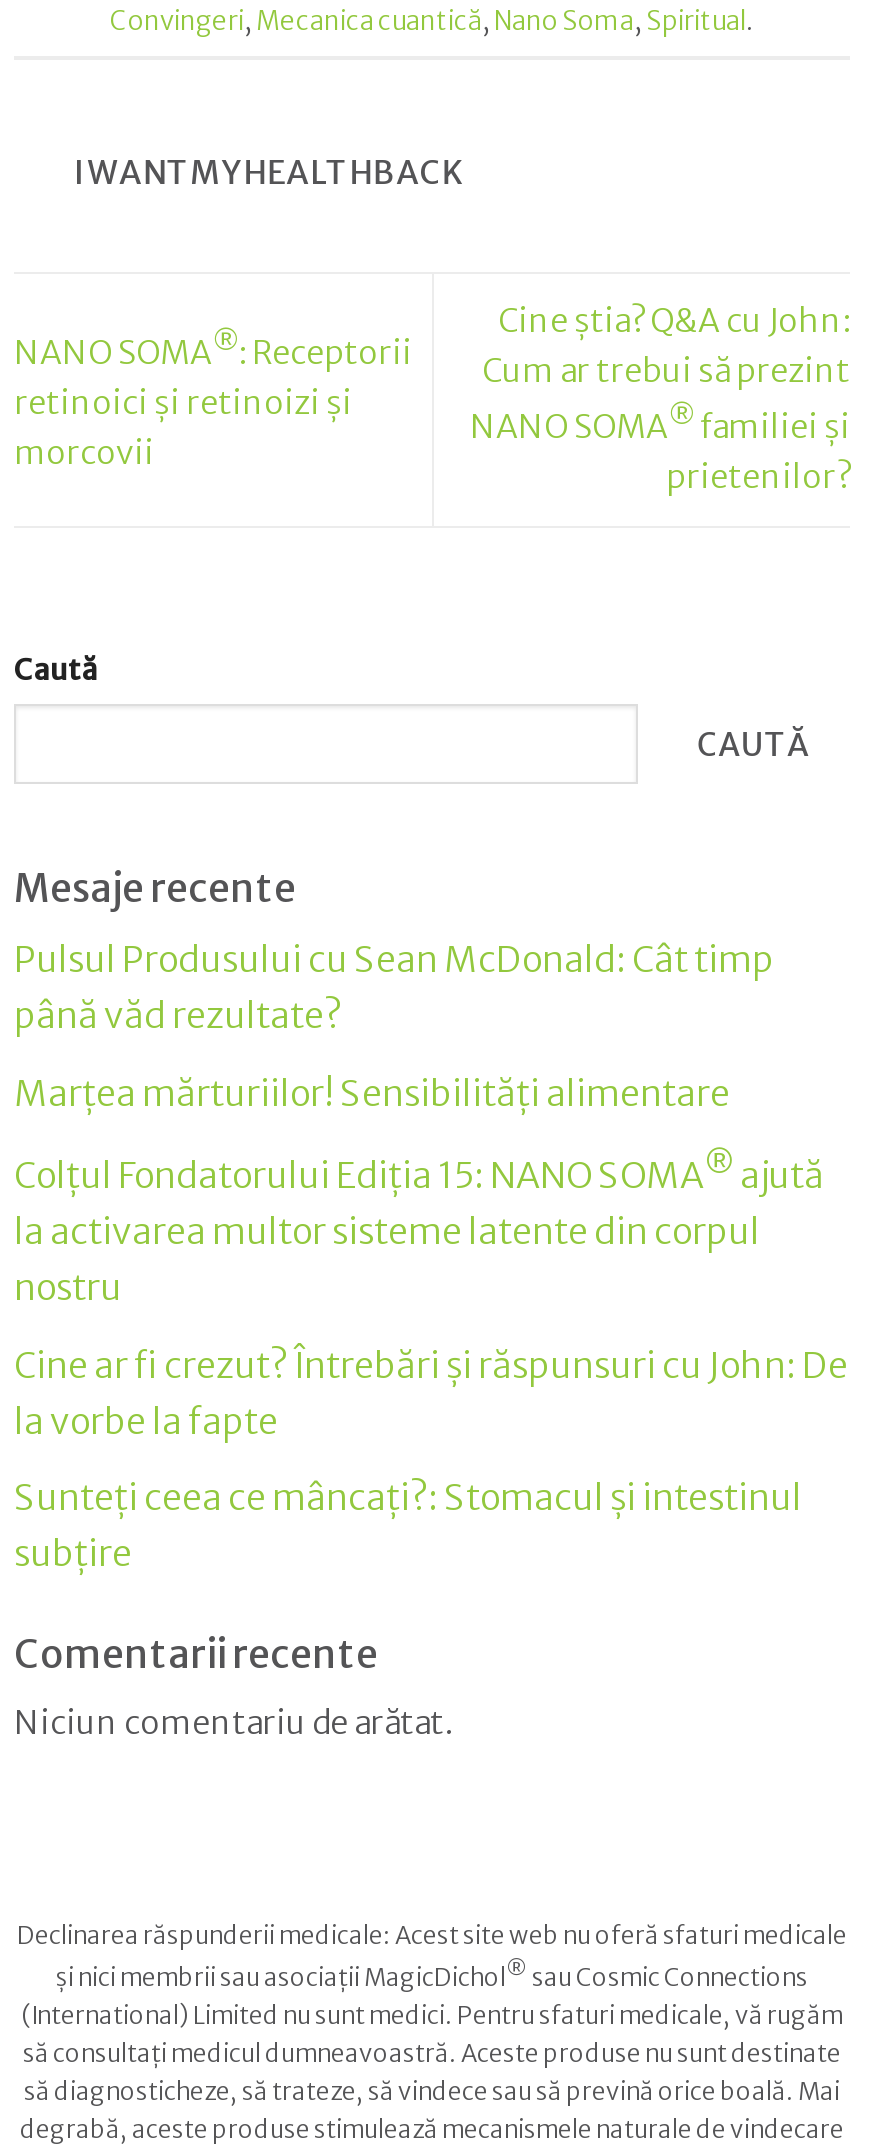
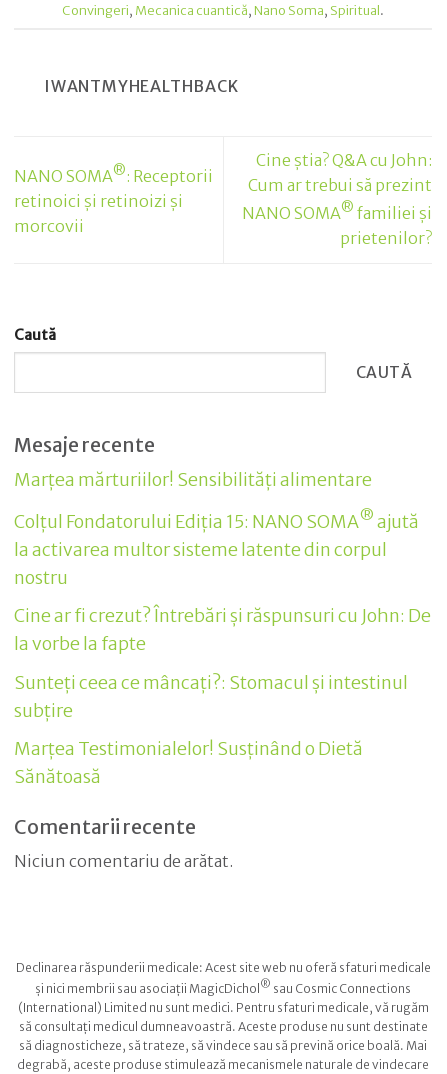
[14,938,774,1038] Pulsul Produsului cu Sean McDonald: Cât timp | până văd rezultate? -> none
moved [14,1071,848,1576] -> [14,469,431,722]: Marțea mărturiilor! Sensibilități alimentare | Colțul Fondatorului Ediția 15: NANO SOMA® ajută | la activarea multor sisteme latente din corpul | nostru | Cine ar fi crezut? Întrebări și răspunsuri cu John: De | la vorbe la fapte | Sunteți ceea ce mâncați?: Stomacul și intestinul | subțire
none -> [14,738,363,788] Marțea Testimonialelor! Susținând o Dietă | Sănătoasă

